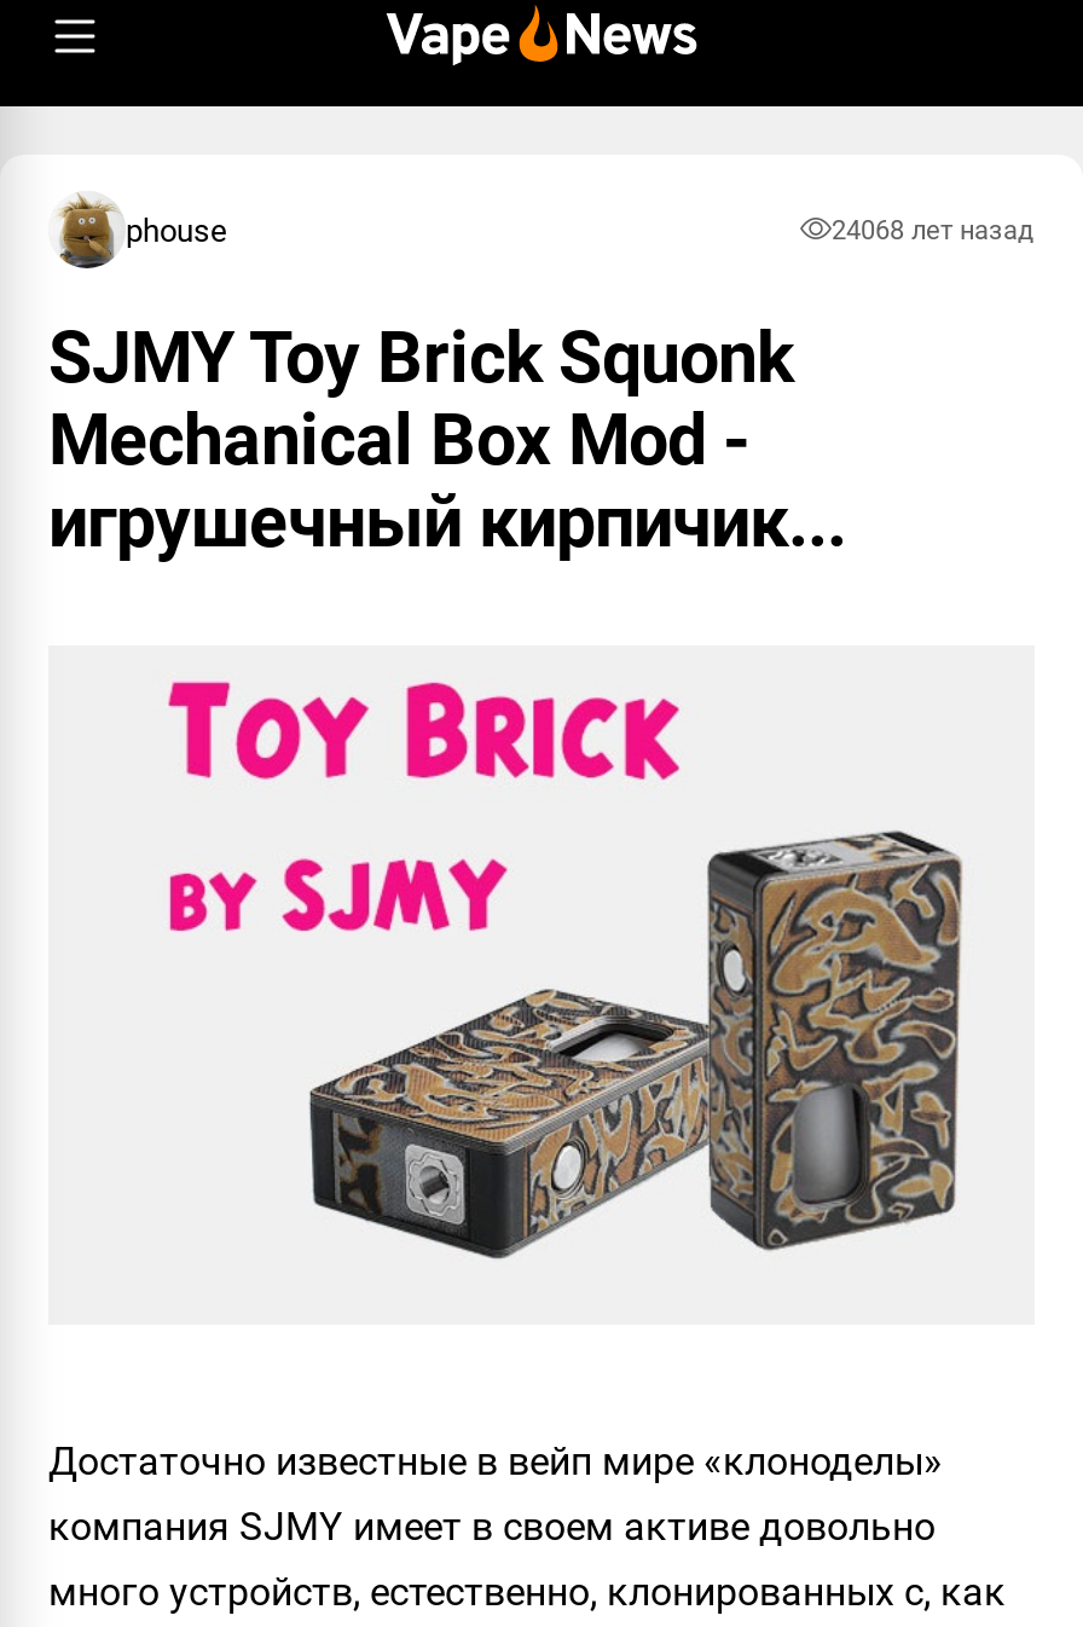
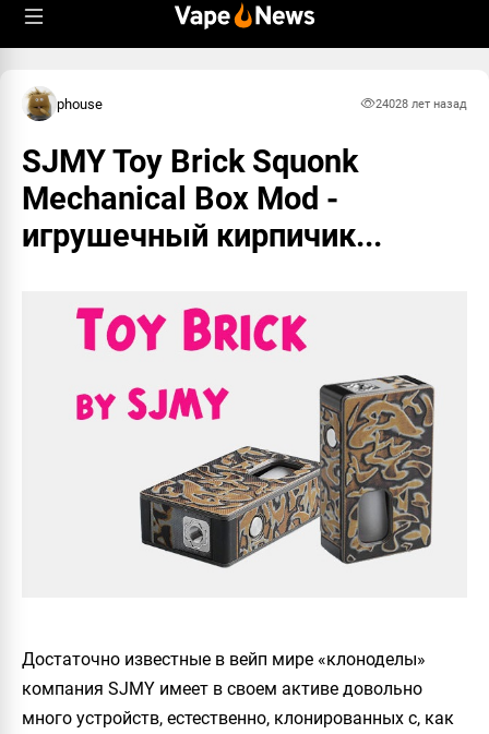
[832,214,1035,245] 24068 лет назад -> [375,97,467,111] 24028 лет назад

